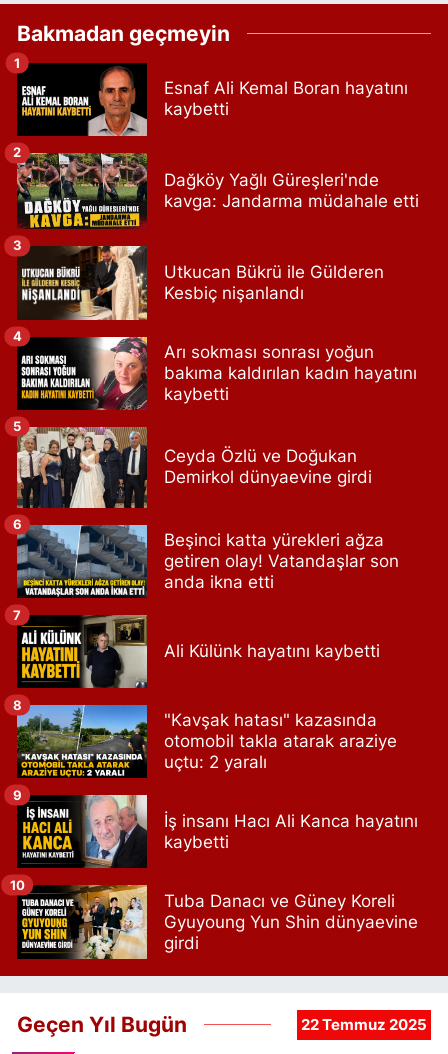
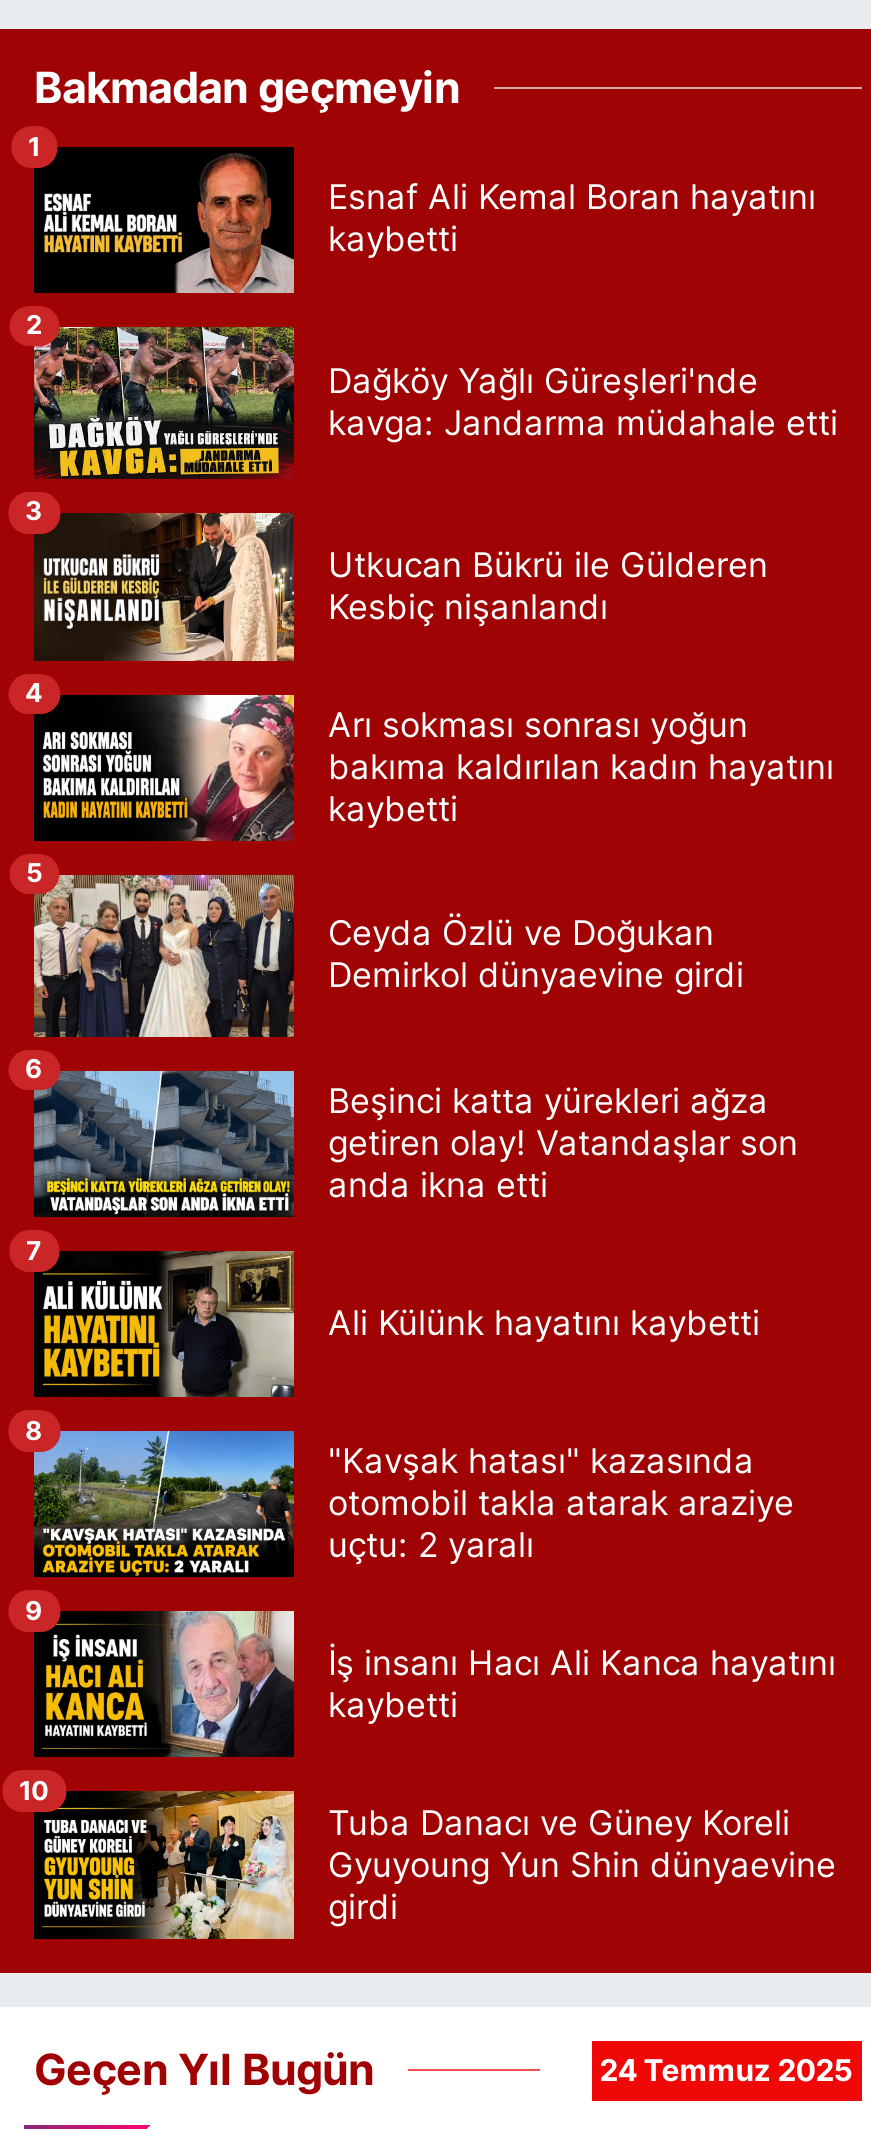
[301,1016,427,1034] 22 Temmuz 2025 -> [600,2053,854,2089] 24 Temmuz 2025

